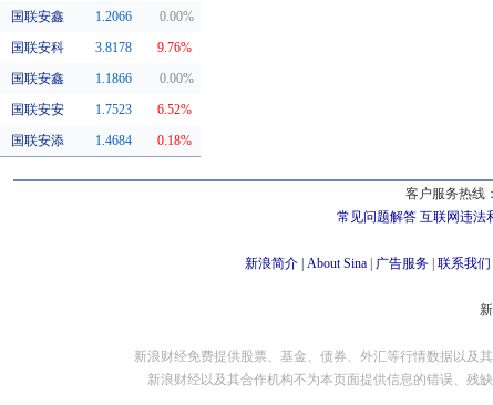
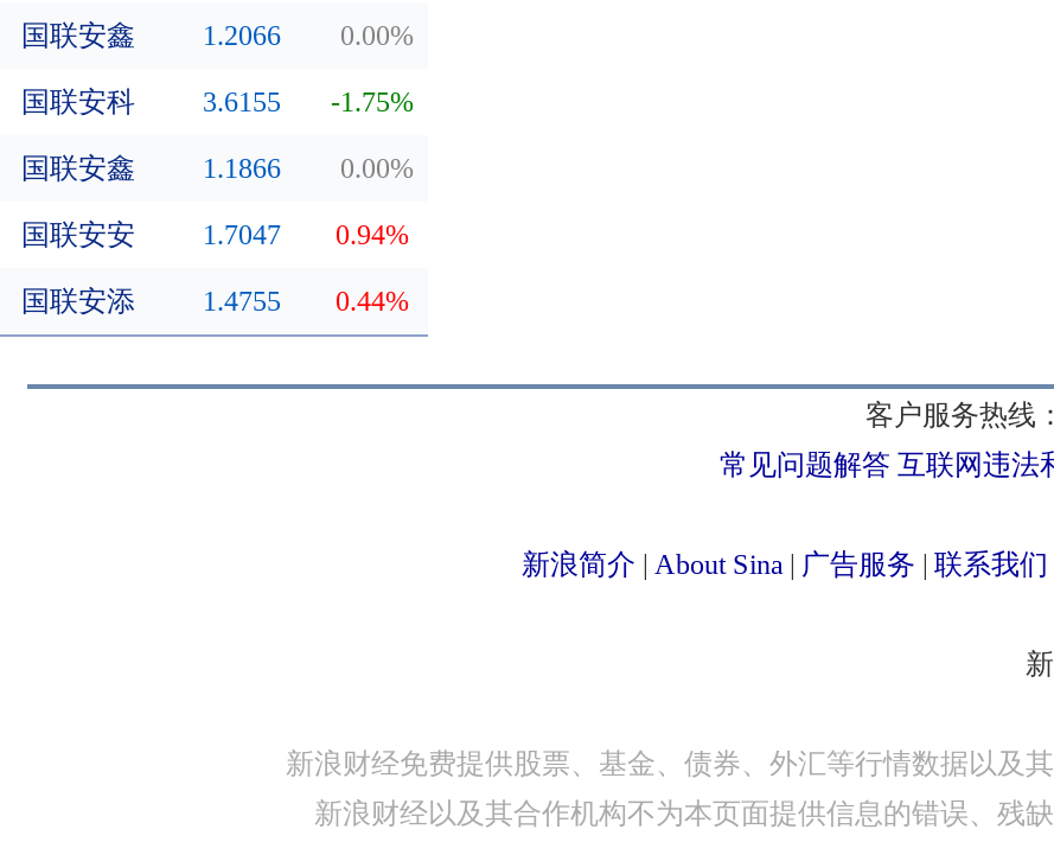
[95,40,132,55] 3.8178 -> [203,85,281,119] 3.6155
[157,40,192,55] 9.76% -> [331,85,414,119] -1.75%
[95,102,132,117] 1.7523 -> [203,218,281,251] 1.7047
[157,102,192,117] 6.52% -> [336,218,409,251] 0.94%
[95,133,132,148] 1.4684 -> [203,285,281,318] 1.4755
[157,133,192,148] 0.18% -> [336,285,409,318] 0.44%

